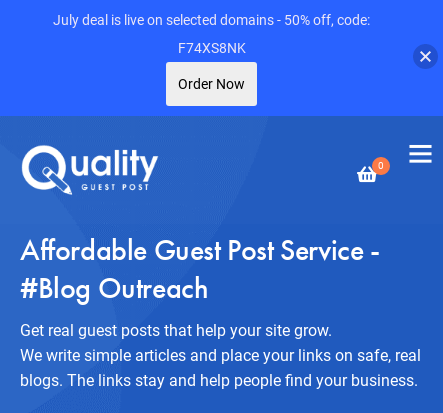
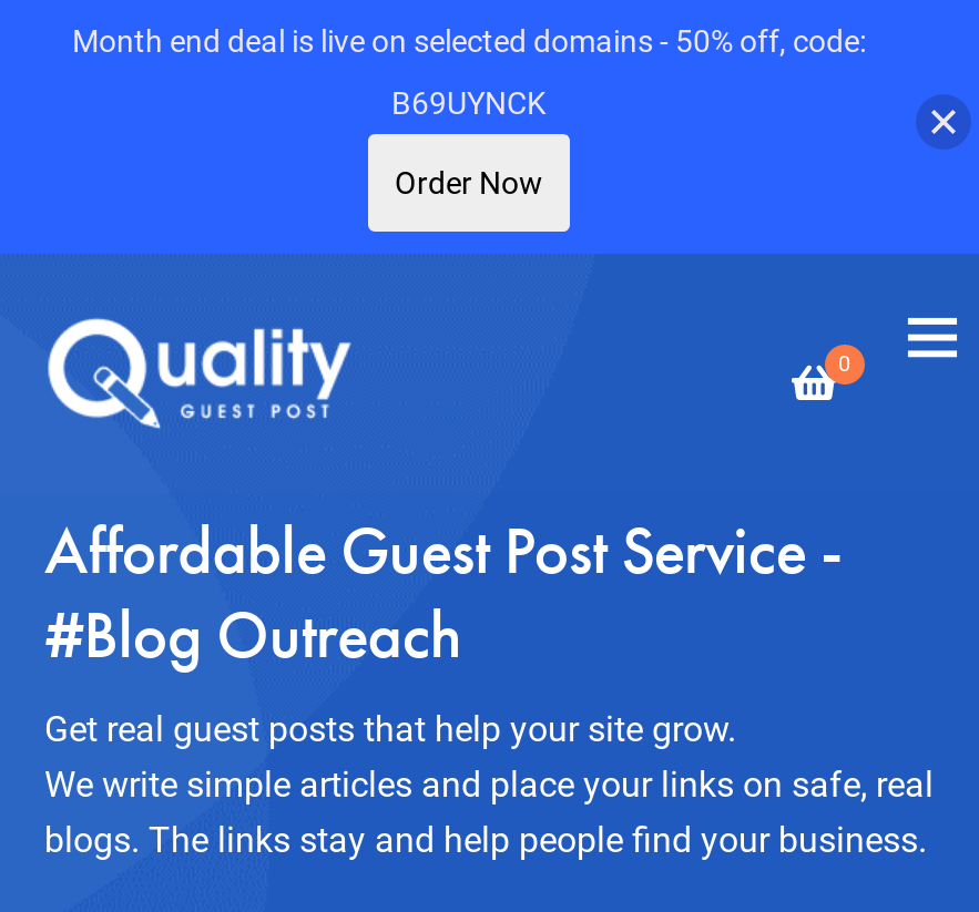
[53,12,370,28] July deal is live on selected domains - 50% off, code: -> [72,23,866,59] Month end deal is live on selected domains - 50% off, code:
[177,40,245,56] F74XS8NK -> [391,85,547,121] B69UYNCK

